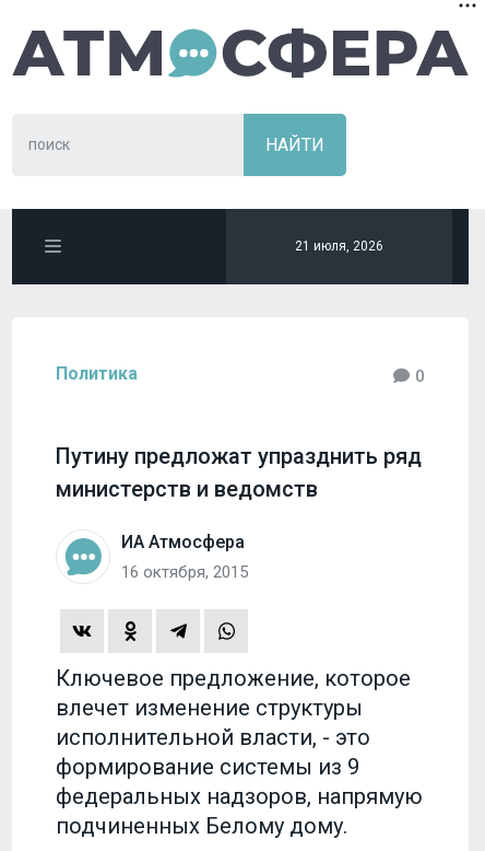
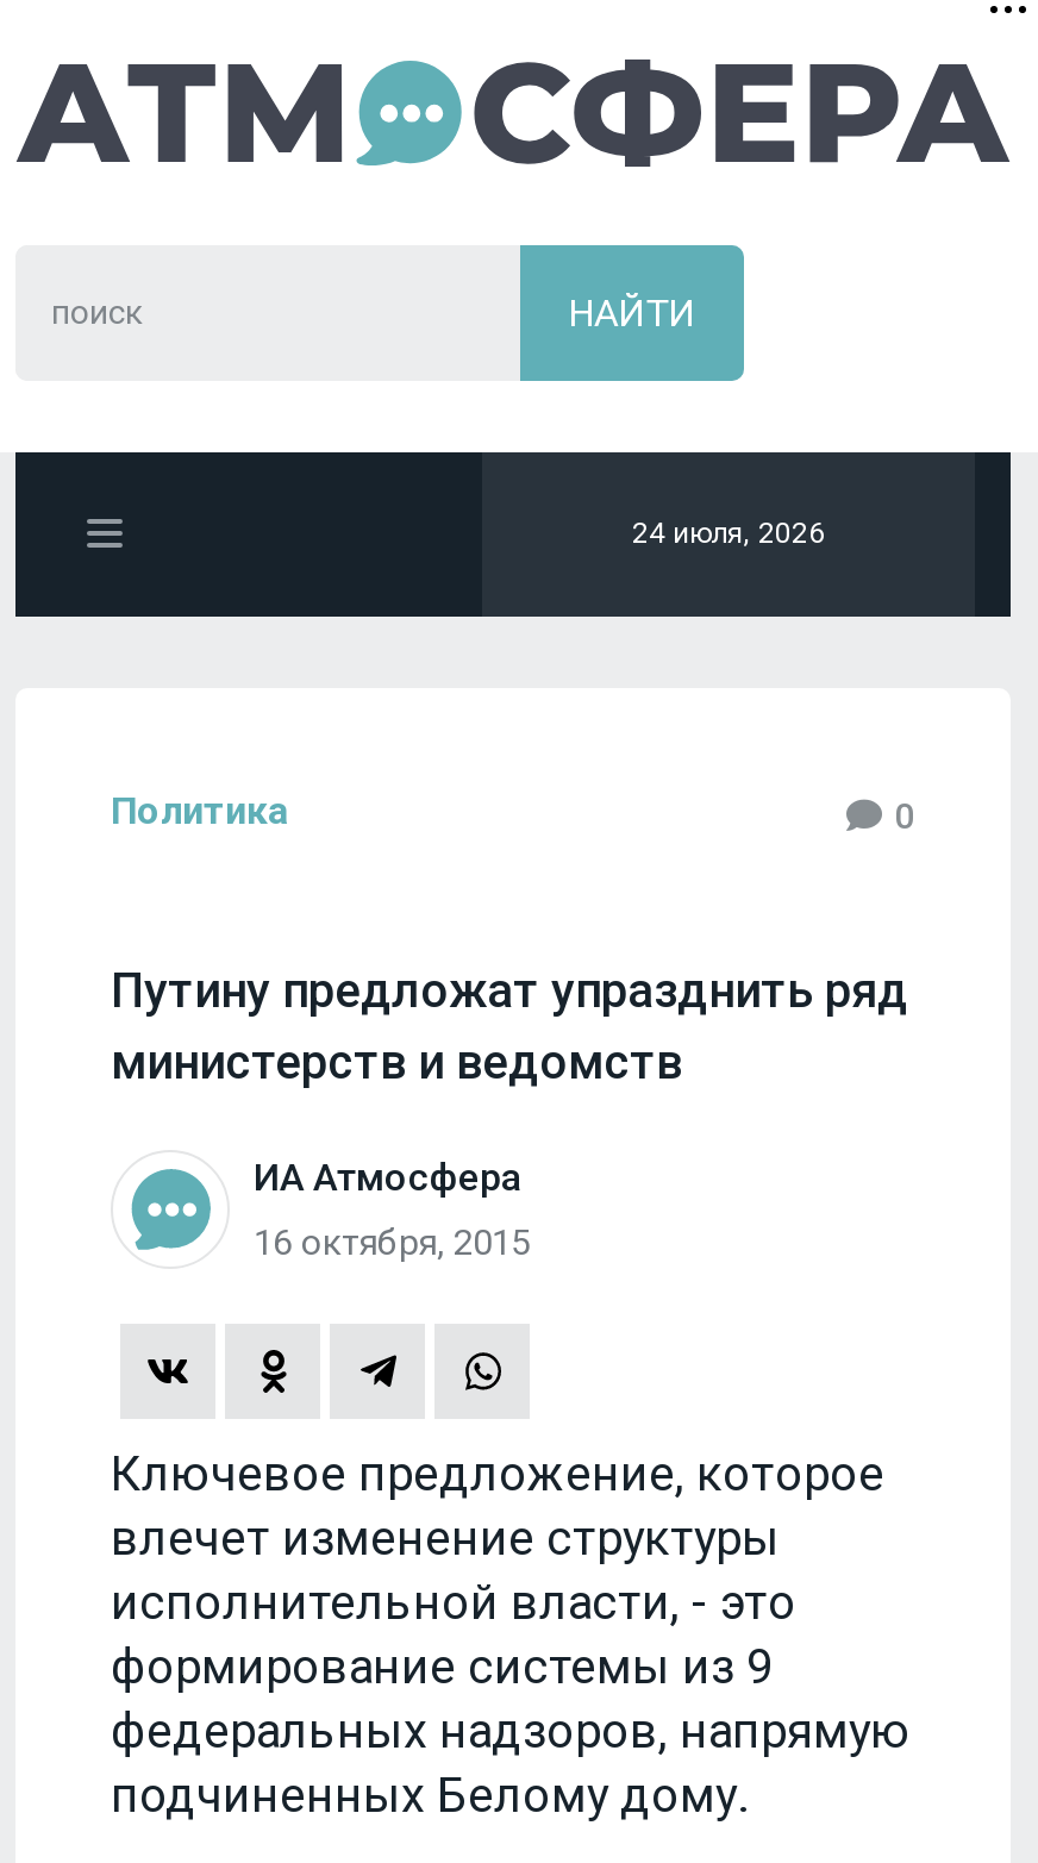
[295,238,383,254] 21 июля, 2026 -> [632,517,825,550] 24 июля, 2026

